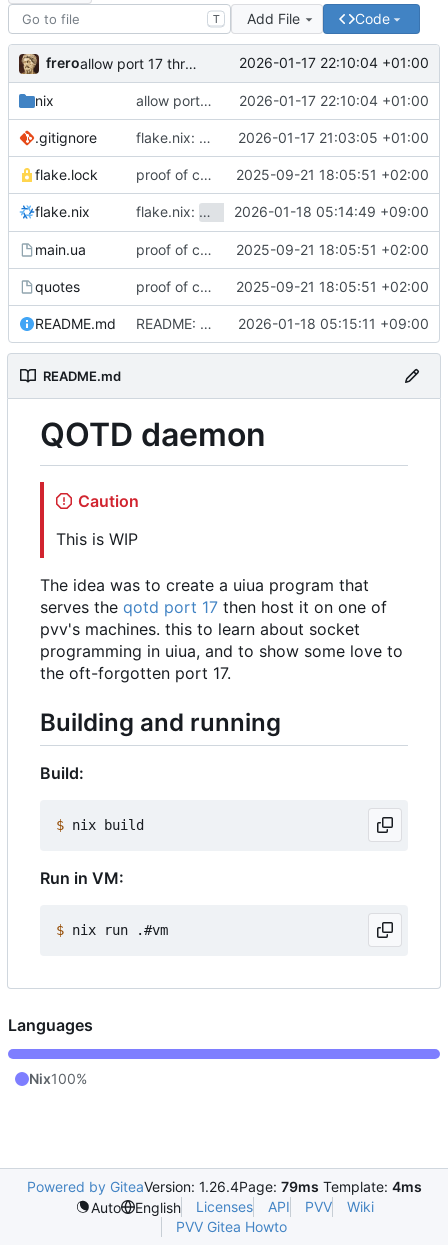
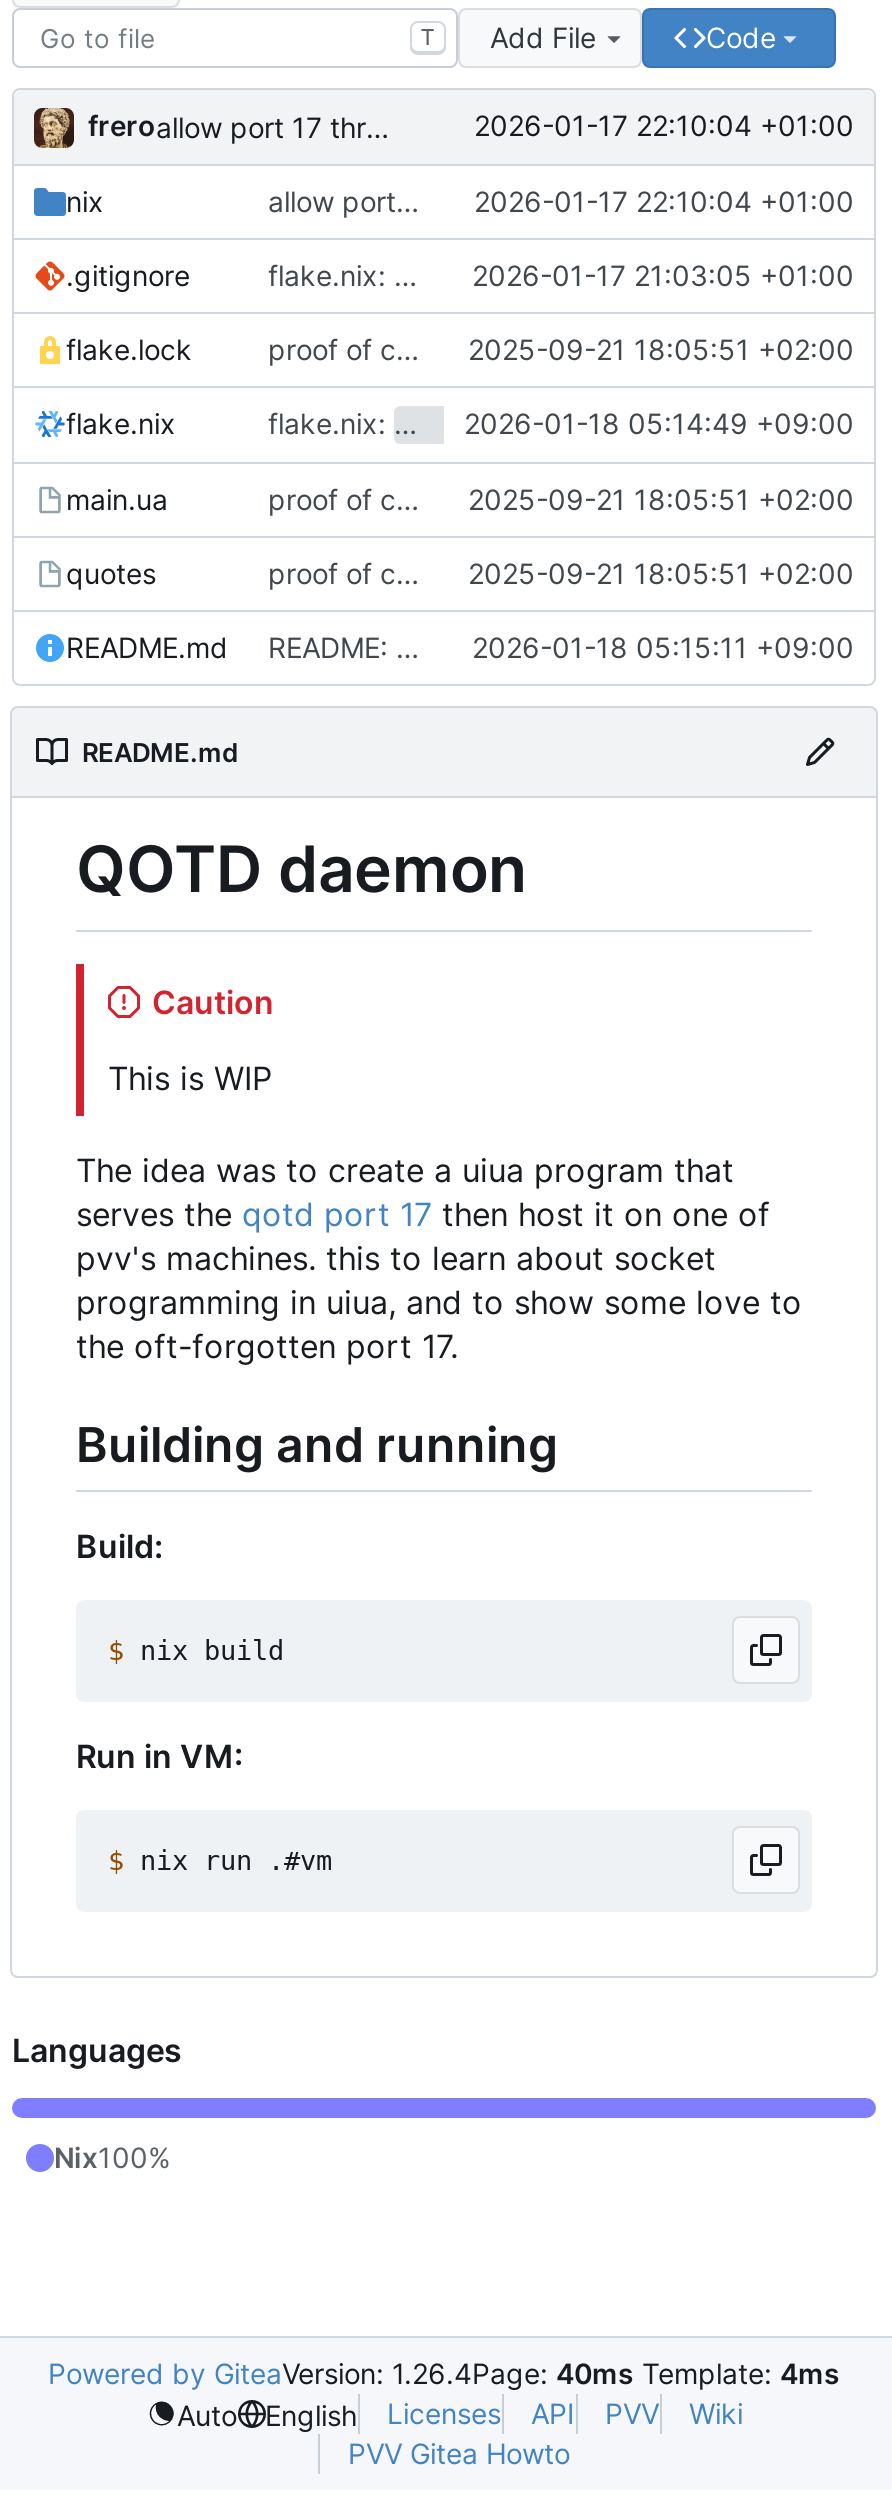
[26,1178,421,1195] Powered by GiteaVersion: 1.26.4Page: 79ms Template: 4ms -> [48,2356,840,2390] Powered by GiteaVersion: 1.26.4Page: 40ms Template: 4ms

